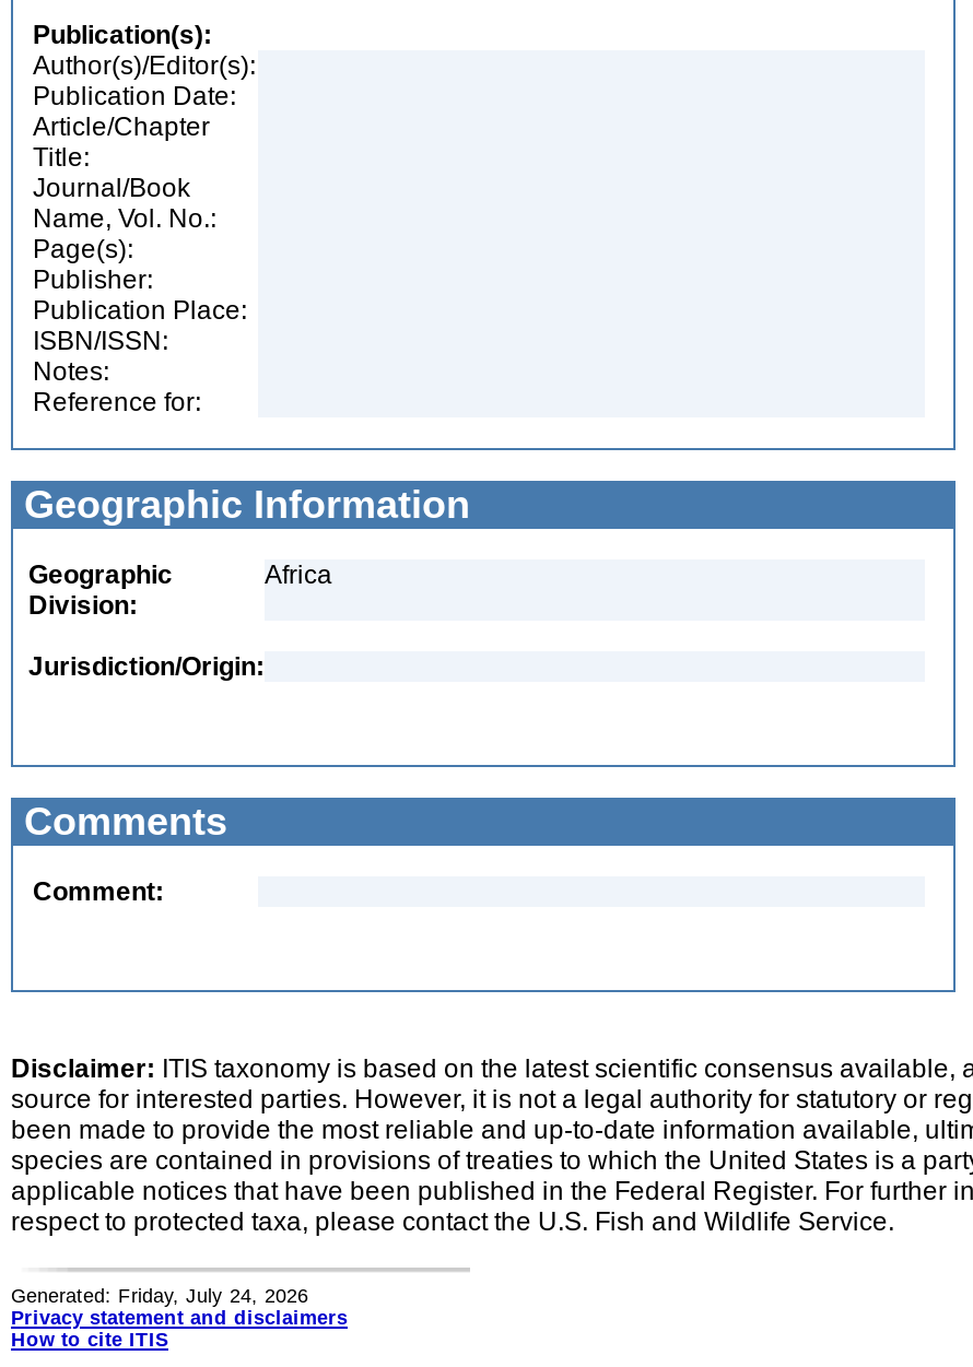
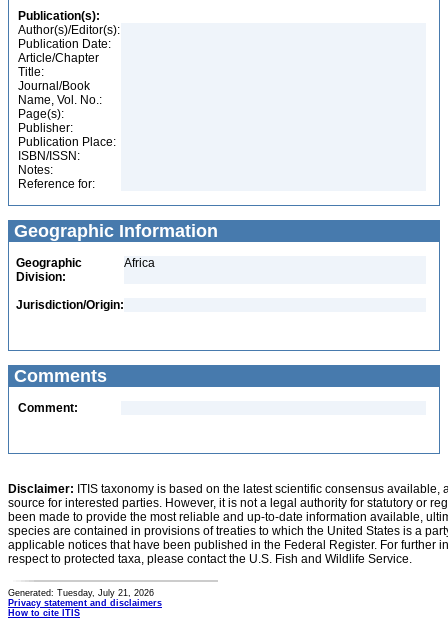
[11,1285,308,1307] Generated: Friday, July 24, 2026 -> [8,588,154,598] Generated: Tuesday, July 21, 2026

